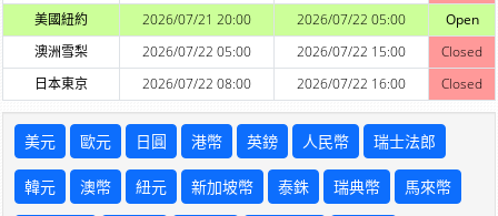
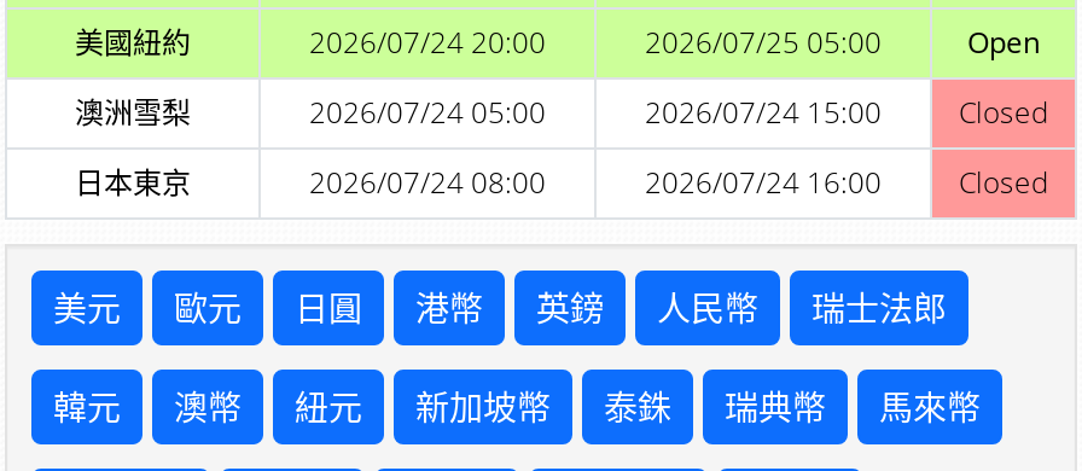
[142,10,251,29] 2026/07/21 20:00 -> [309,22,546,63] 2026/07/24 20:00
[297,10,406,29] 2026/07/22 05:00 -> [645,22,882,63] 2026/07/25 05:00
[142,42,251,61] 2026/07/22 05:00 -> [309,92,546,133] 2026/07/24 05:00
[297,42,482,61] 2026/07/22 15:00 Closed -> [645,92,1048,133] 2026/07/24 15:00 Closed
[142,74,251,93] 2026/07/22 08:00 -> [309,162,546,203] 2026/07/24 08:00
[297,74,482,93] 2026/07/22 16:00 Closed -> [645,162,1048,203] 2026/07/24 16:00 Closed

